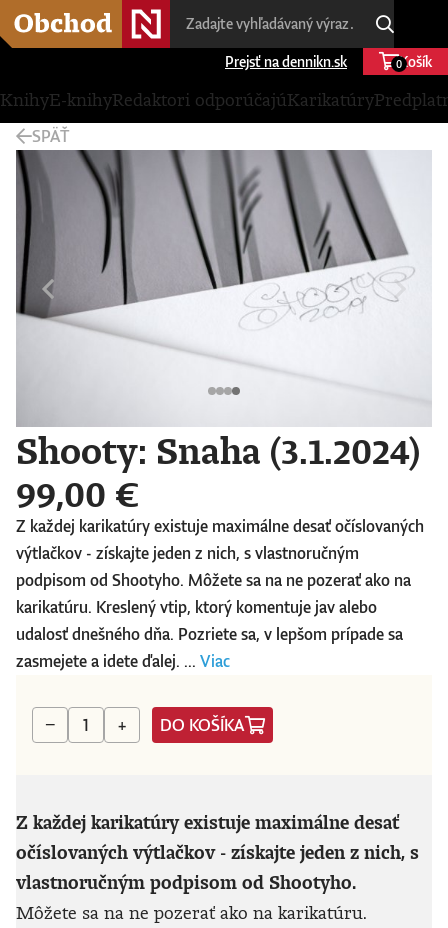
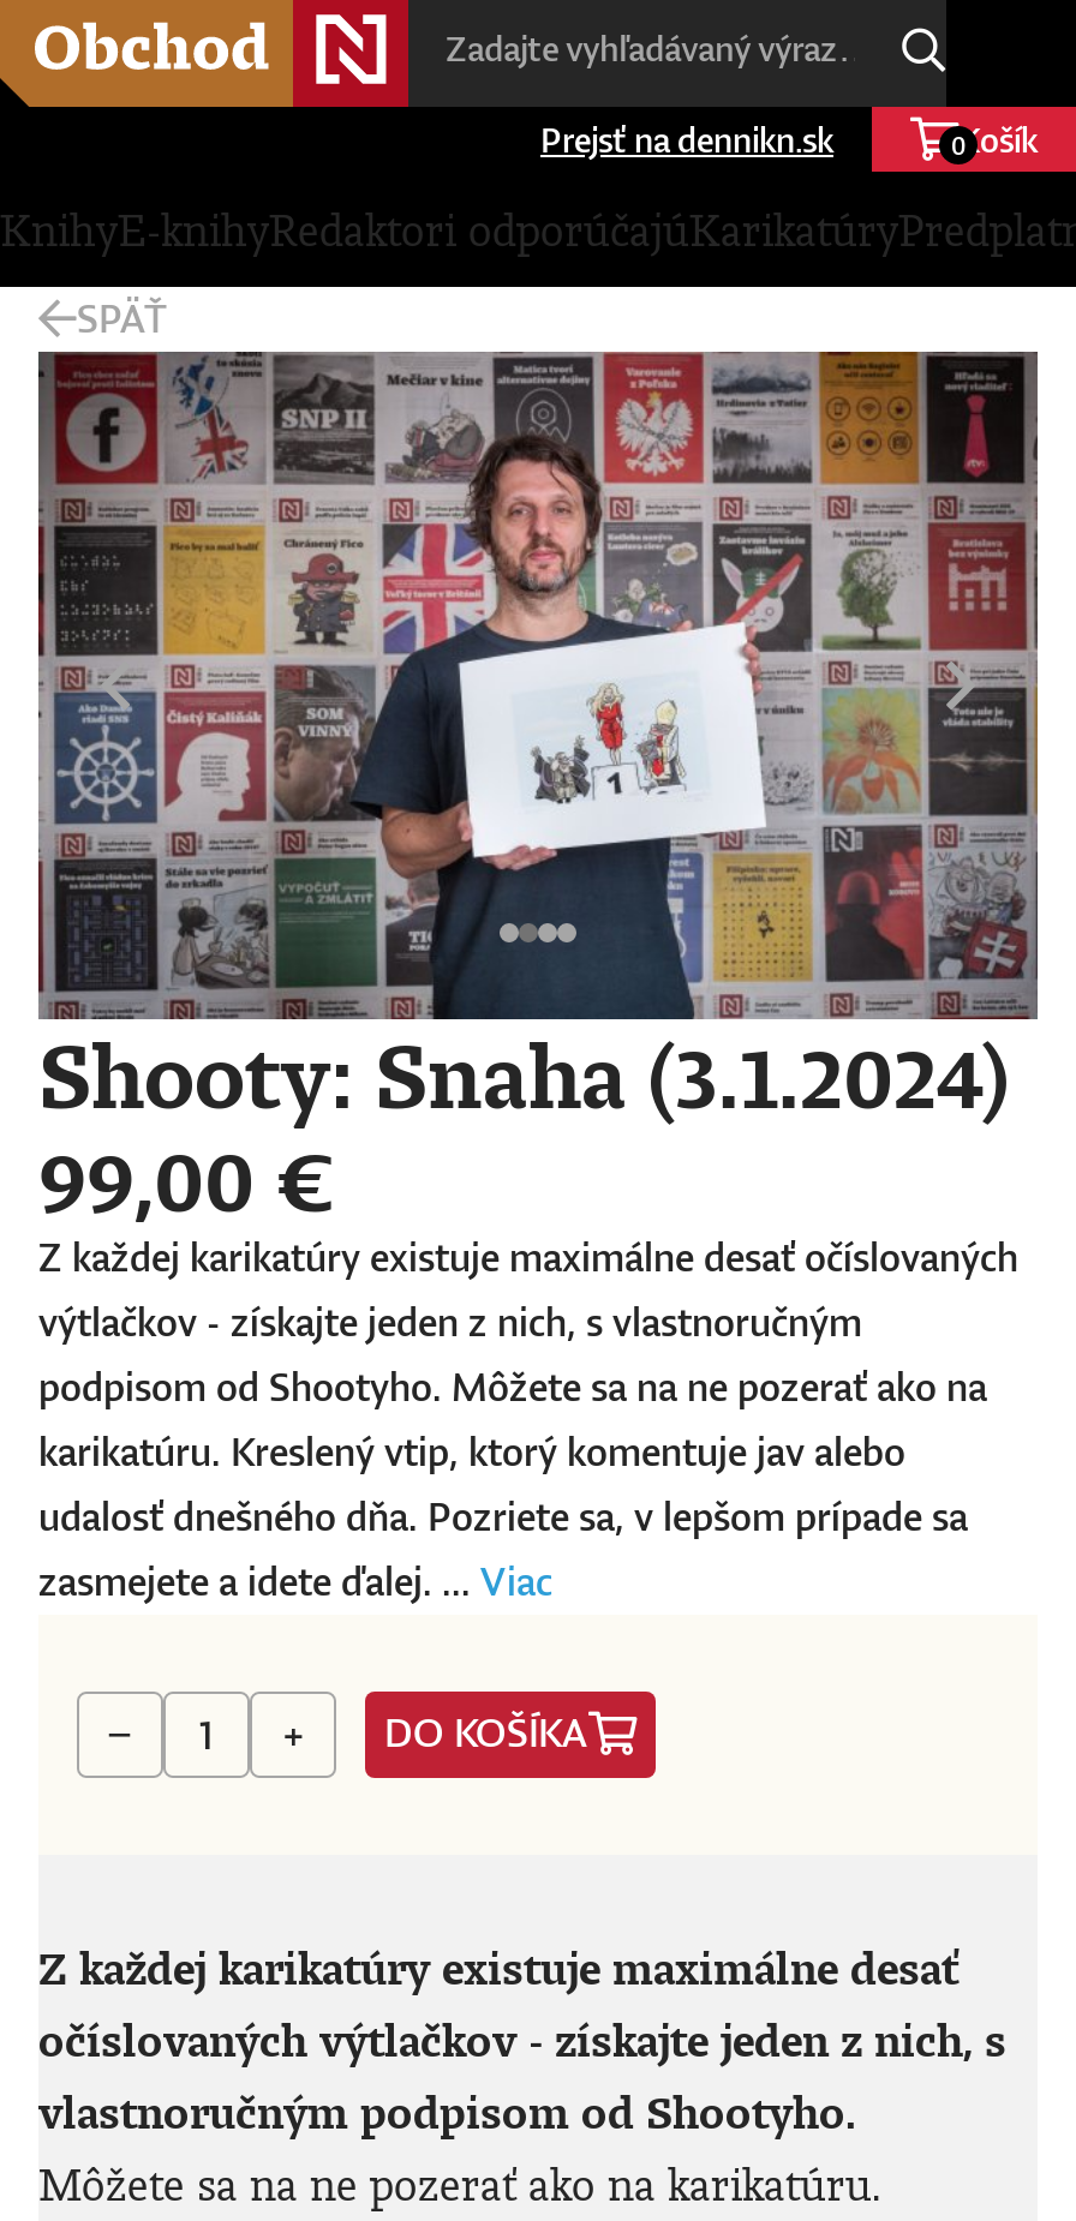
[16,150,432,428] [image] -> [36,349,1040,1022] [image]

